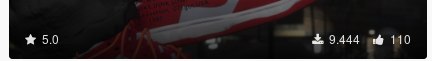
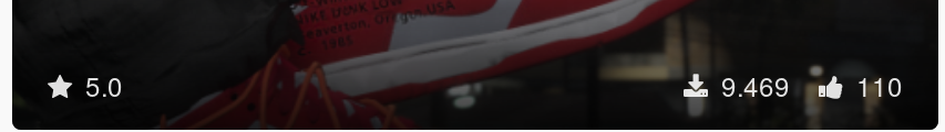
[326,29,411,46] 9.444 110 -> [715,65,903,102] 9.469 110

